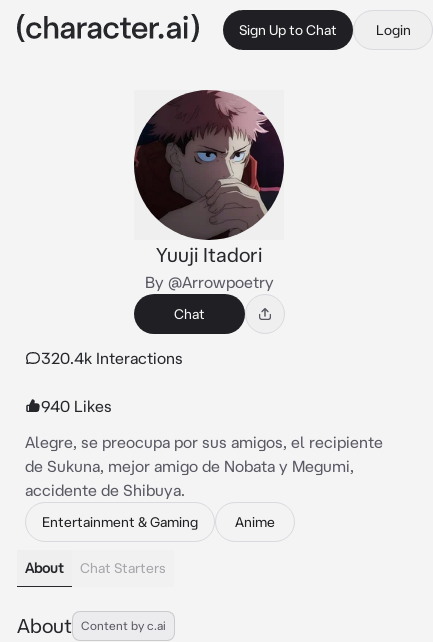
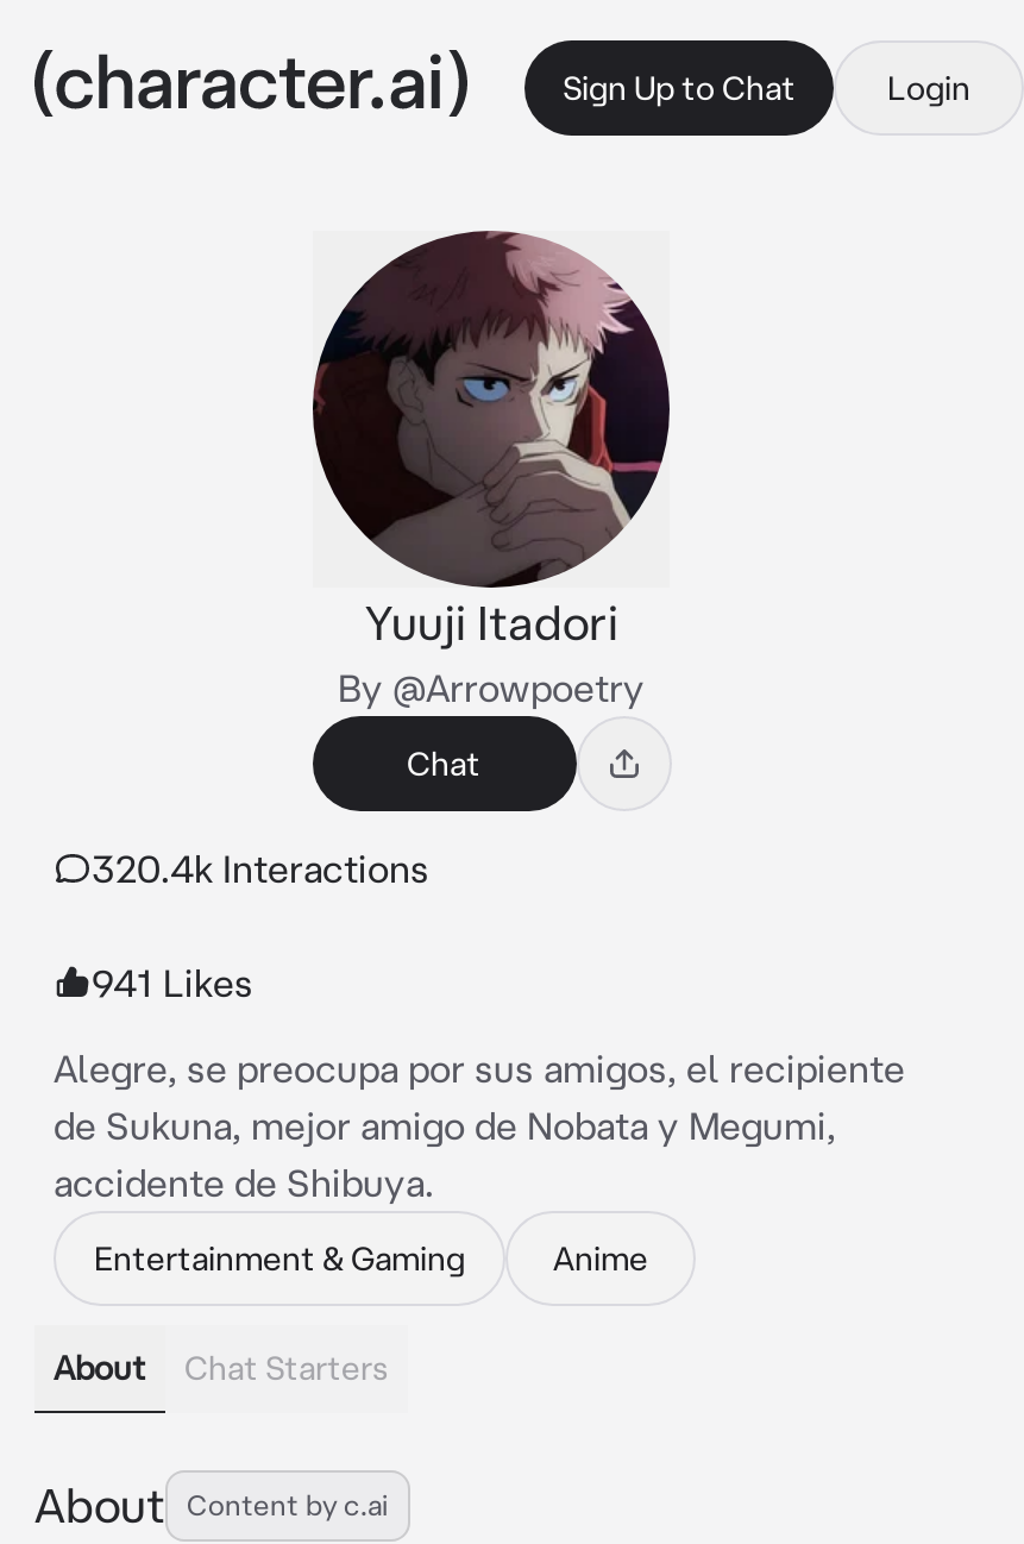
[41,397,112,415] 940 Likes -> [92,961,253,1004] 941 Likes

